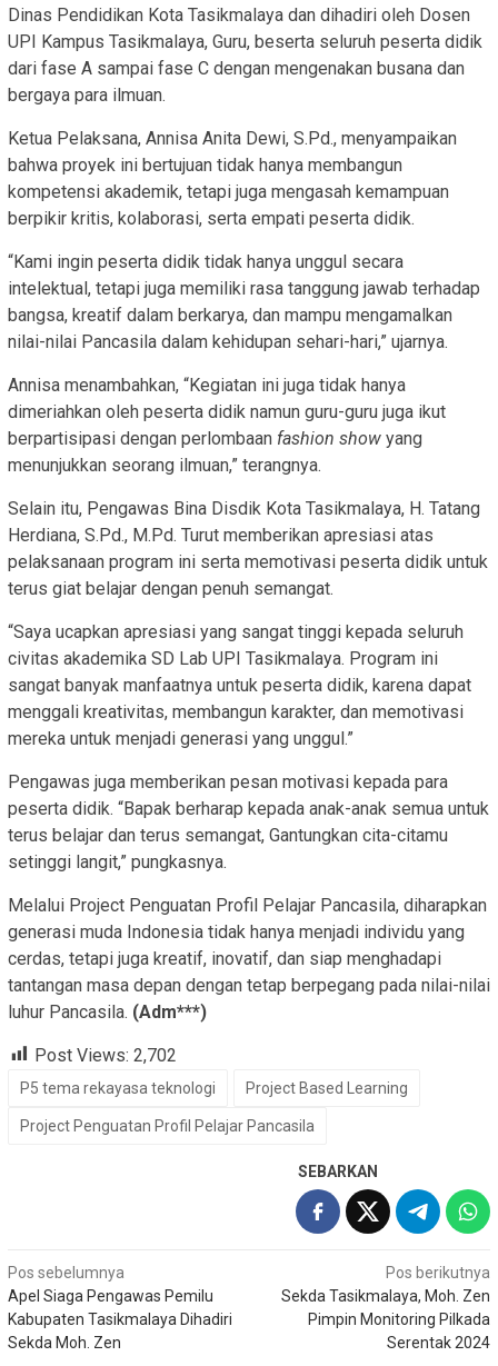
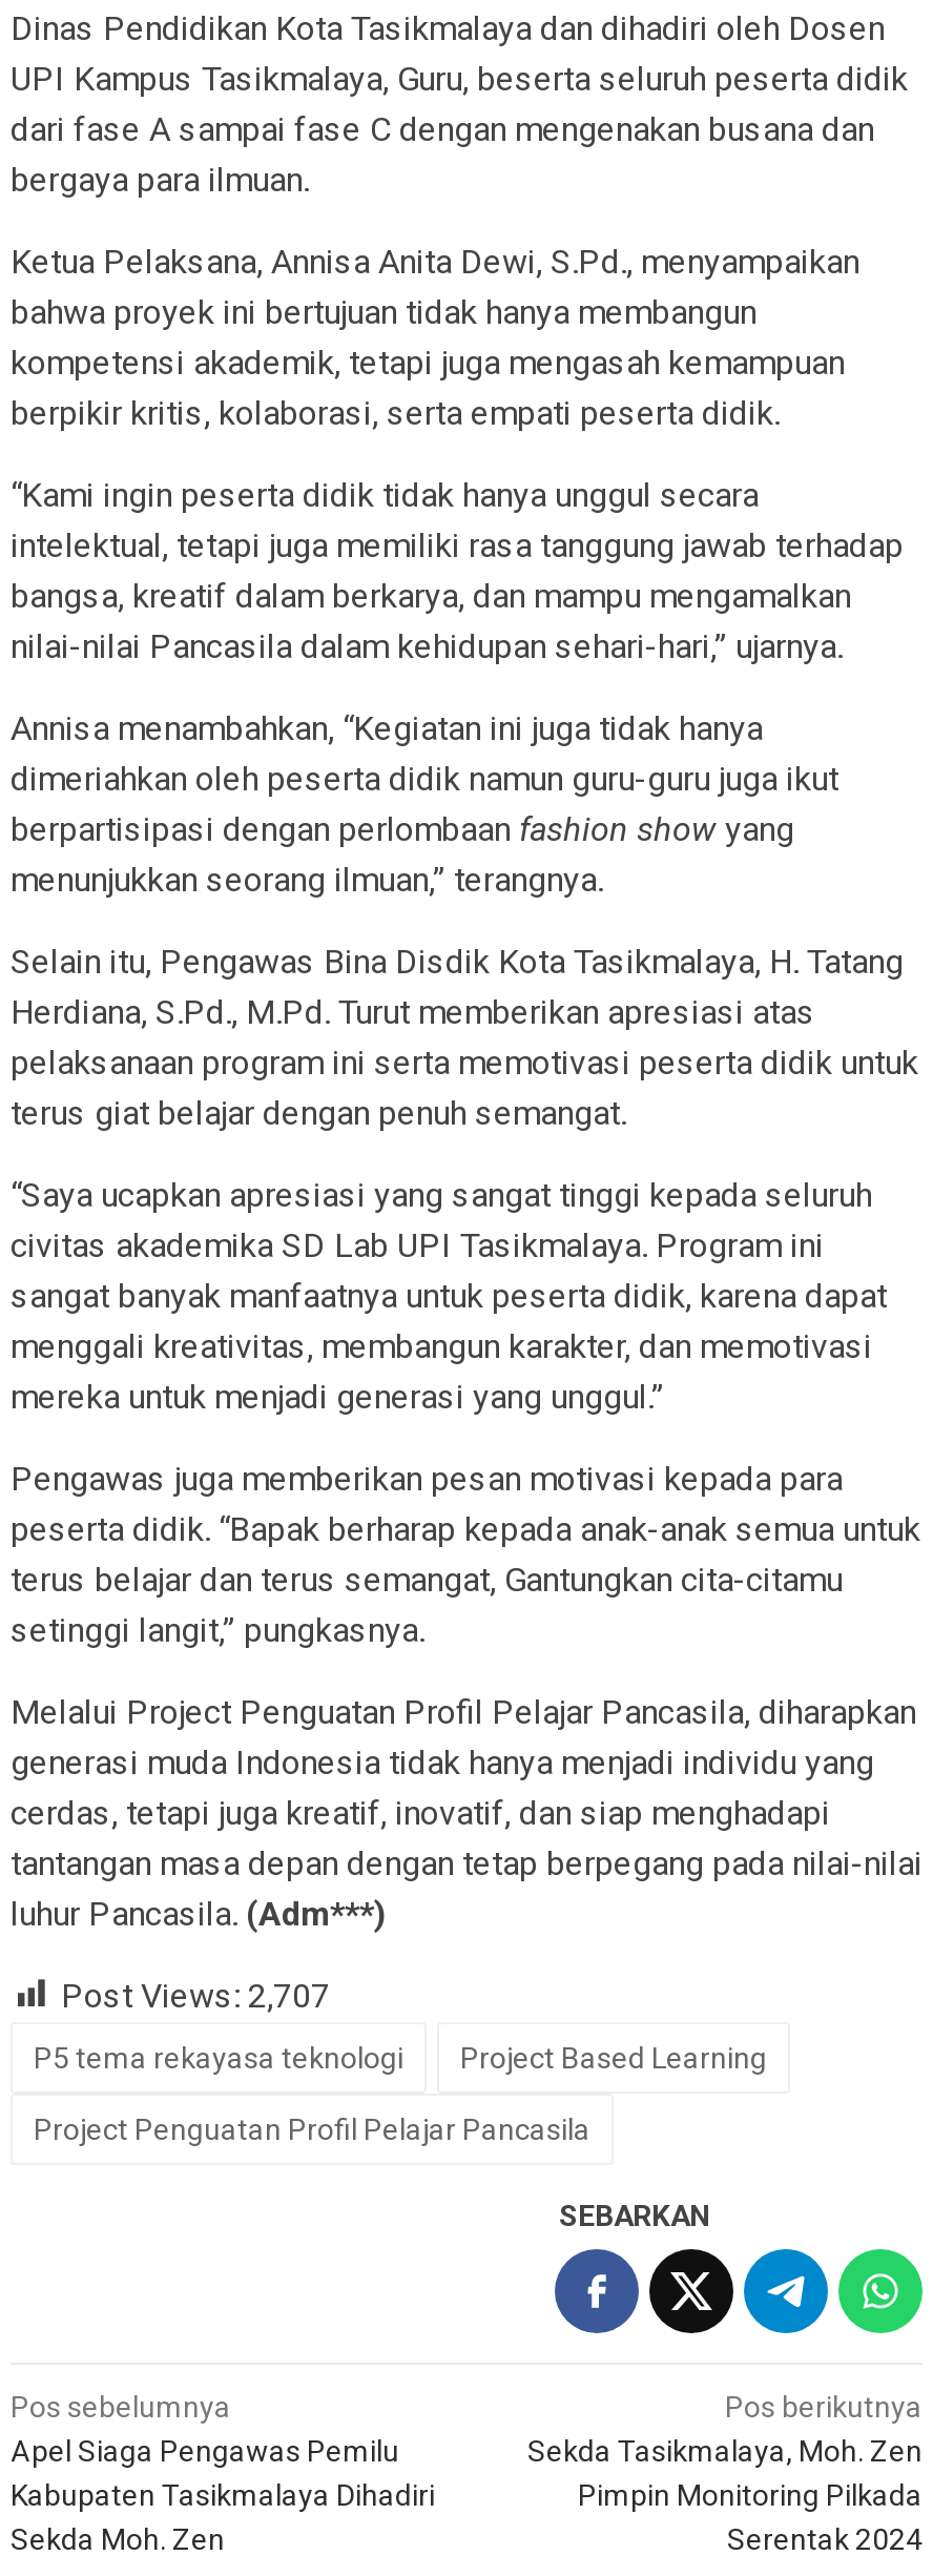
[34,1044,177,1065] Post Views: 2,702 -> [61,1975,330,2015] Post Views: 2,707

